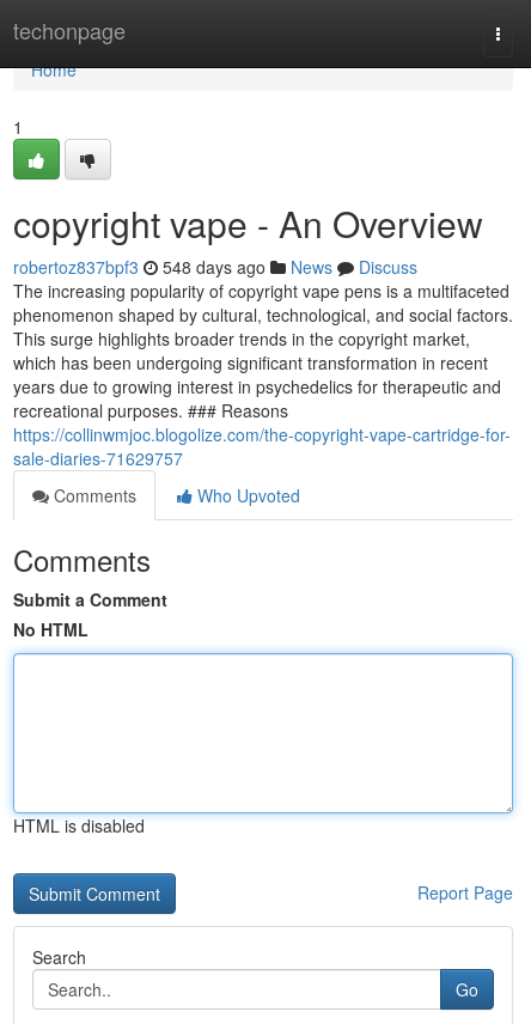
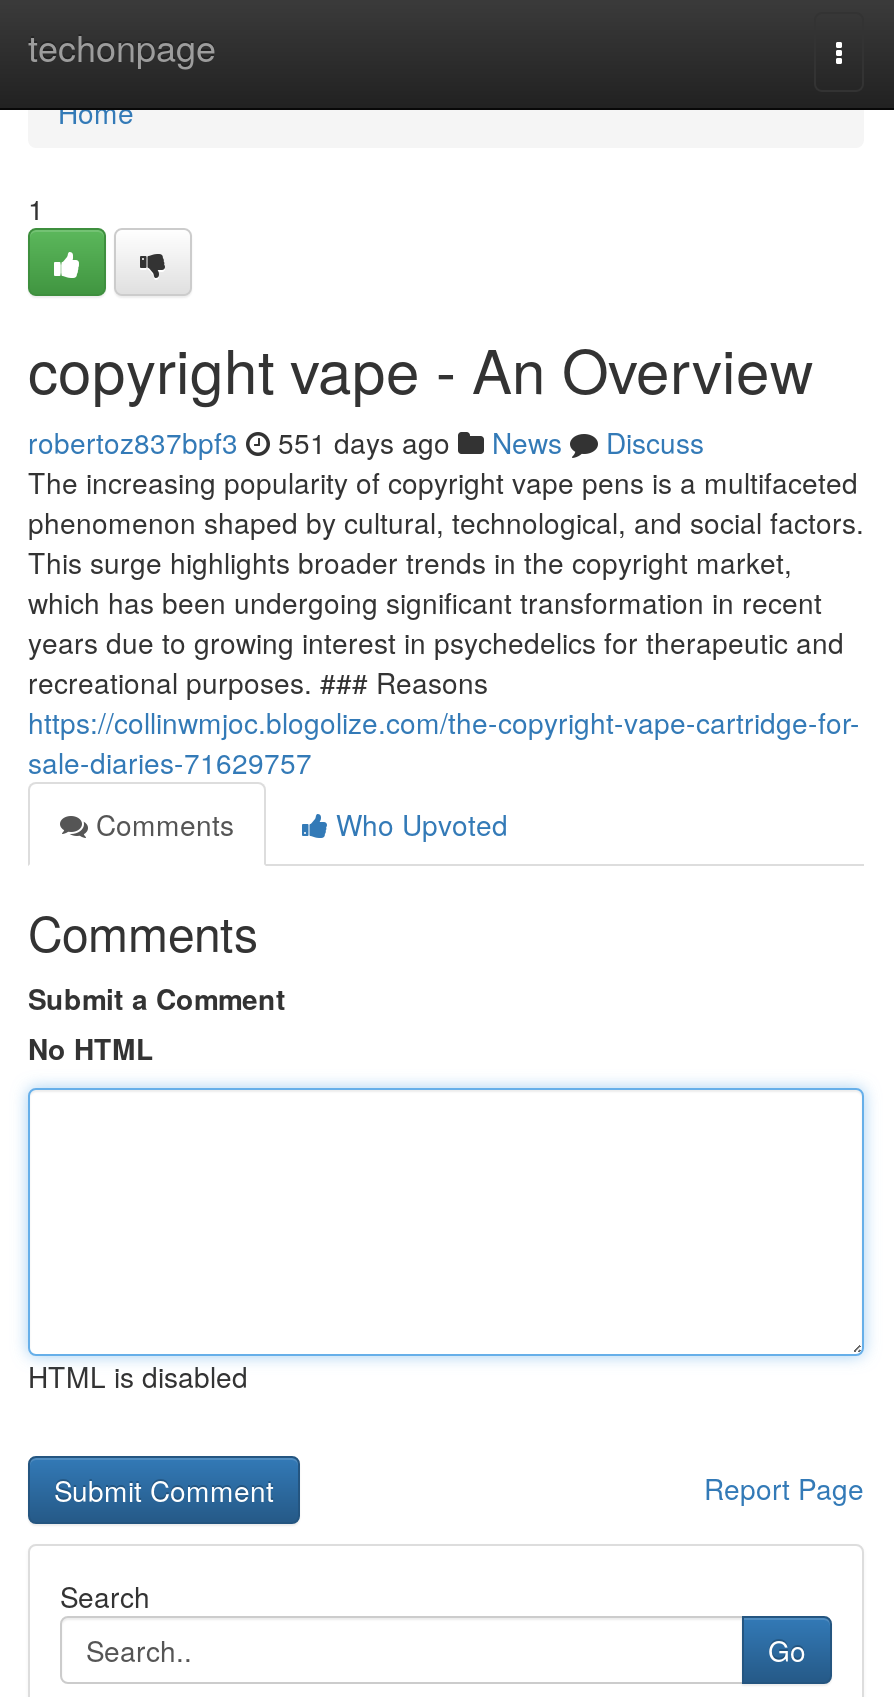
[13,255,417,279] robertoz837bpf3 548 days ago News Discuss -> [28,422,704,462] robertoz837bpf3 551 days ago News Discuss

